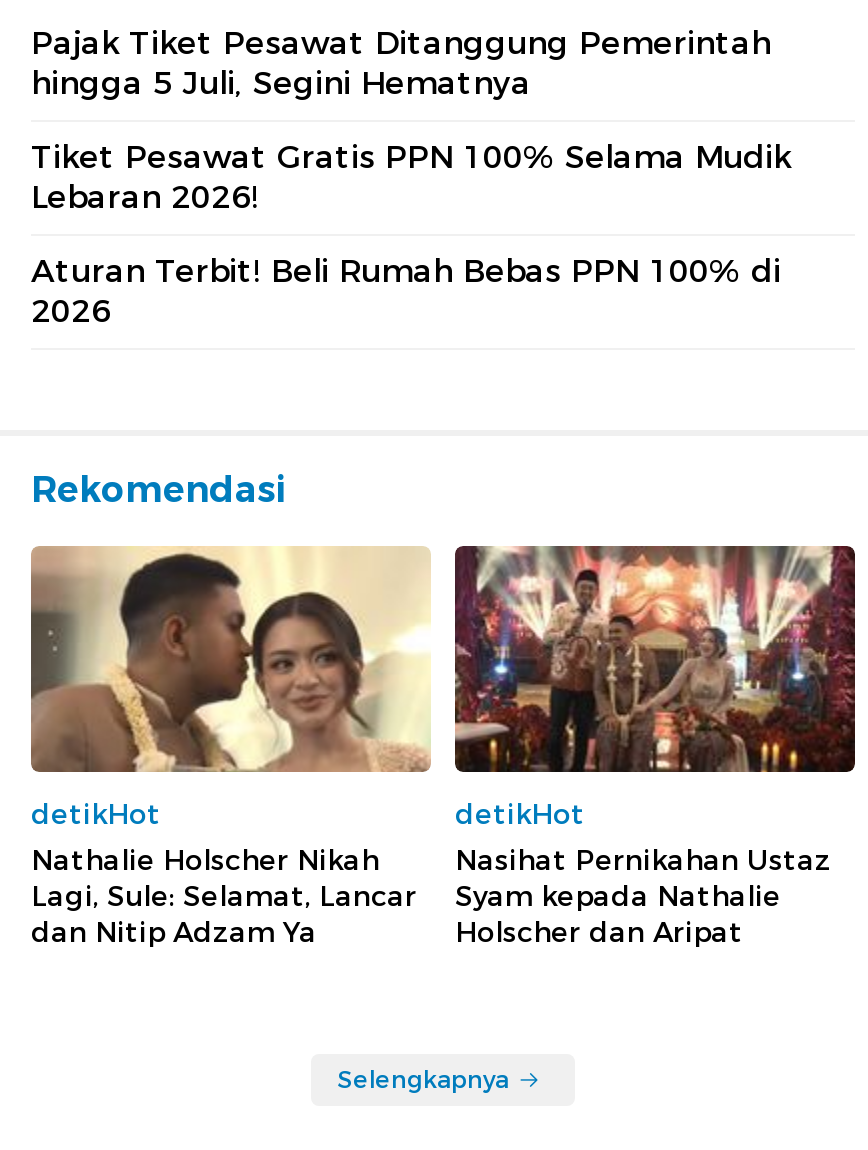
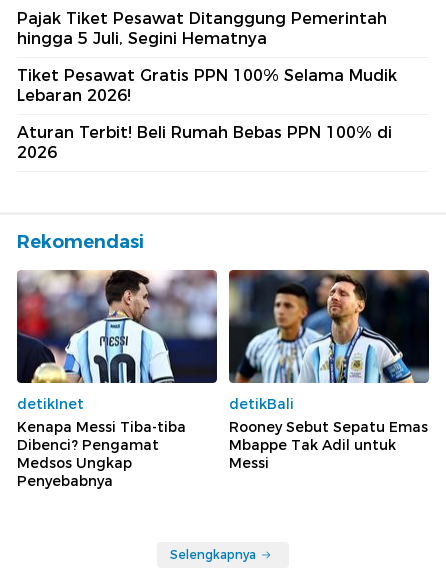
[29,546,431,950] [image] | detikHot | Nathalie Holscher Nikah | Lagi, Sule: Selamat, Lancar | dan Nitip Adzam Ya -> [16,269,218,490] [image] | detikInet | Kenapa Messi Tiba-tiba | Dibenci? Pengamat | Medsos Ungkap | Penyebabnya
[453,544,857,950] [image] | detikHot | Nasihat Pernikahan Ustaz | Syam kepada Nathalie | Holscher dan Aripat -> [228,269,430,472] [image] | detikBali | Rooney Sebut Sepatu Emas | Mbappe Tak Adil untuk | Messi

